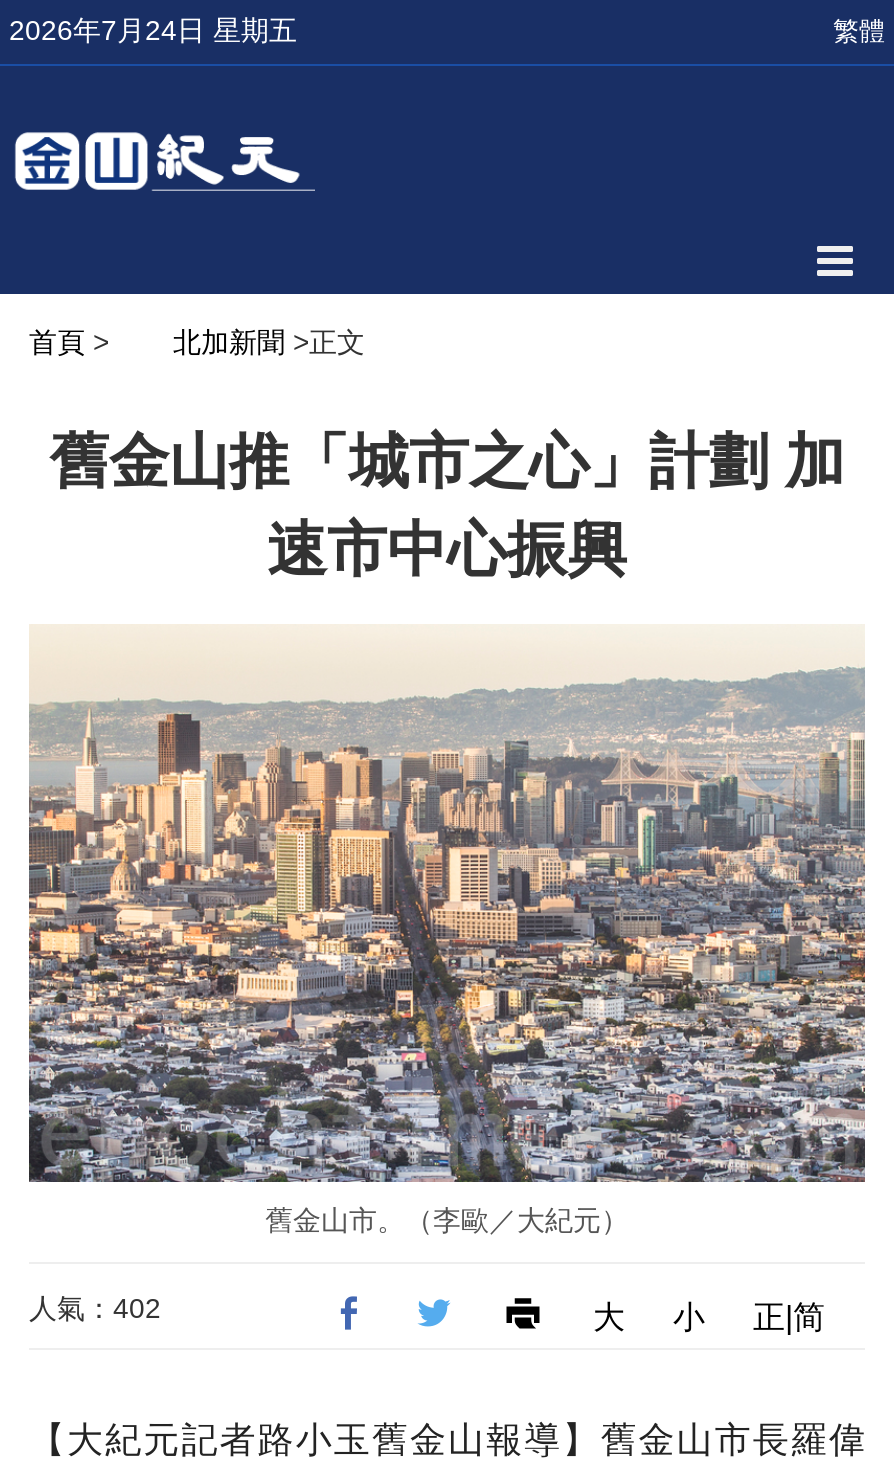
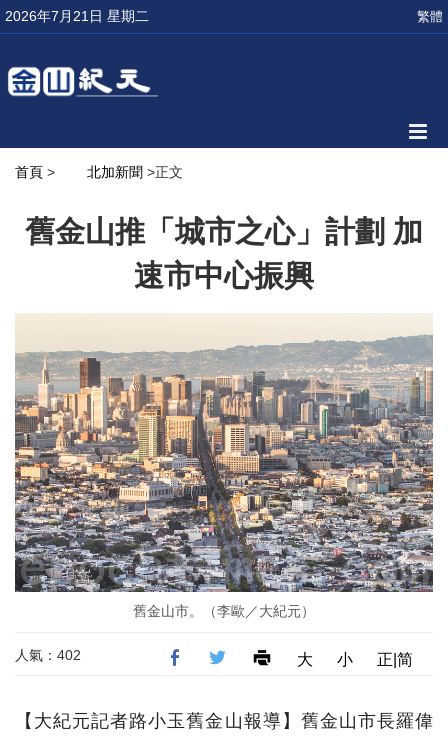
[9,14,297,46] 2026年7月24日 星期五 -> [5,8,149,24] 2026年7月21日 星期二

